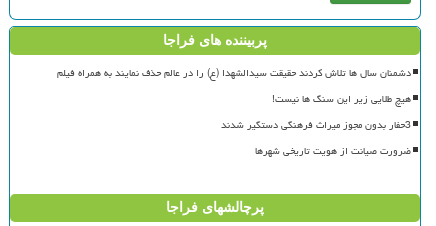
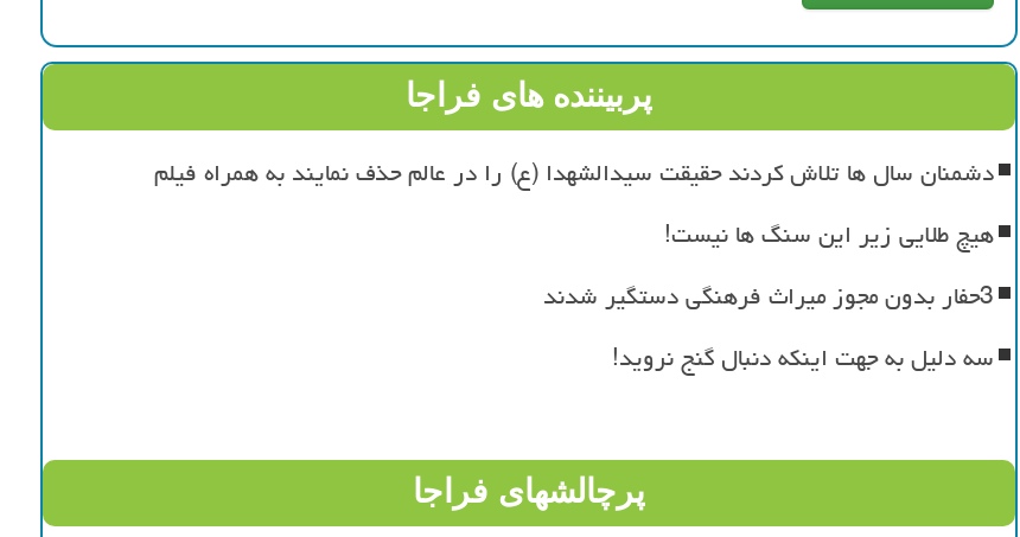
[255,141,411,161] ضرورت صیانت از هویت تاریخی شهرها -> [612,335,994,383] سه دلیل به جهت اینکه دنبال گنج نروید!

